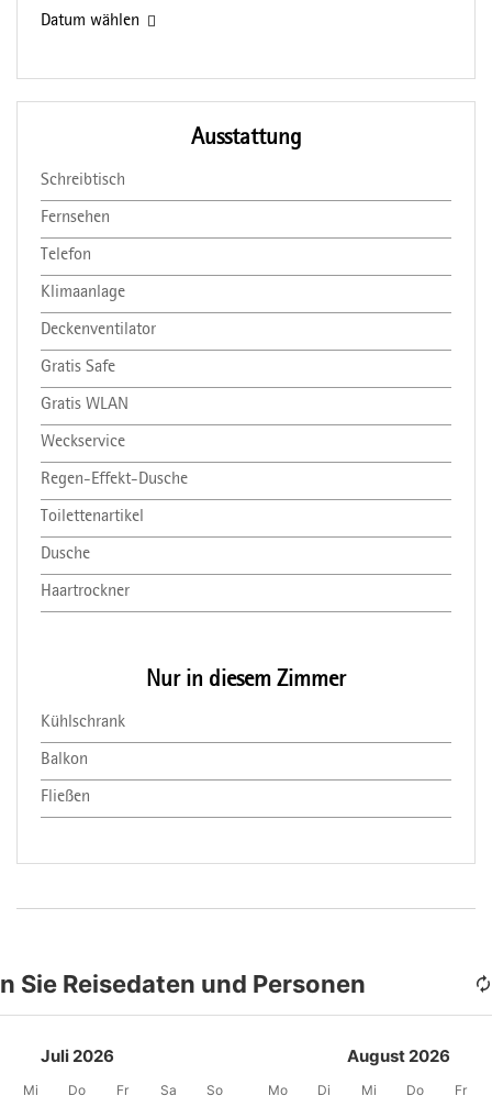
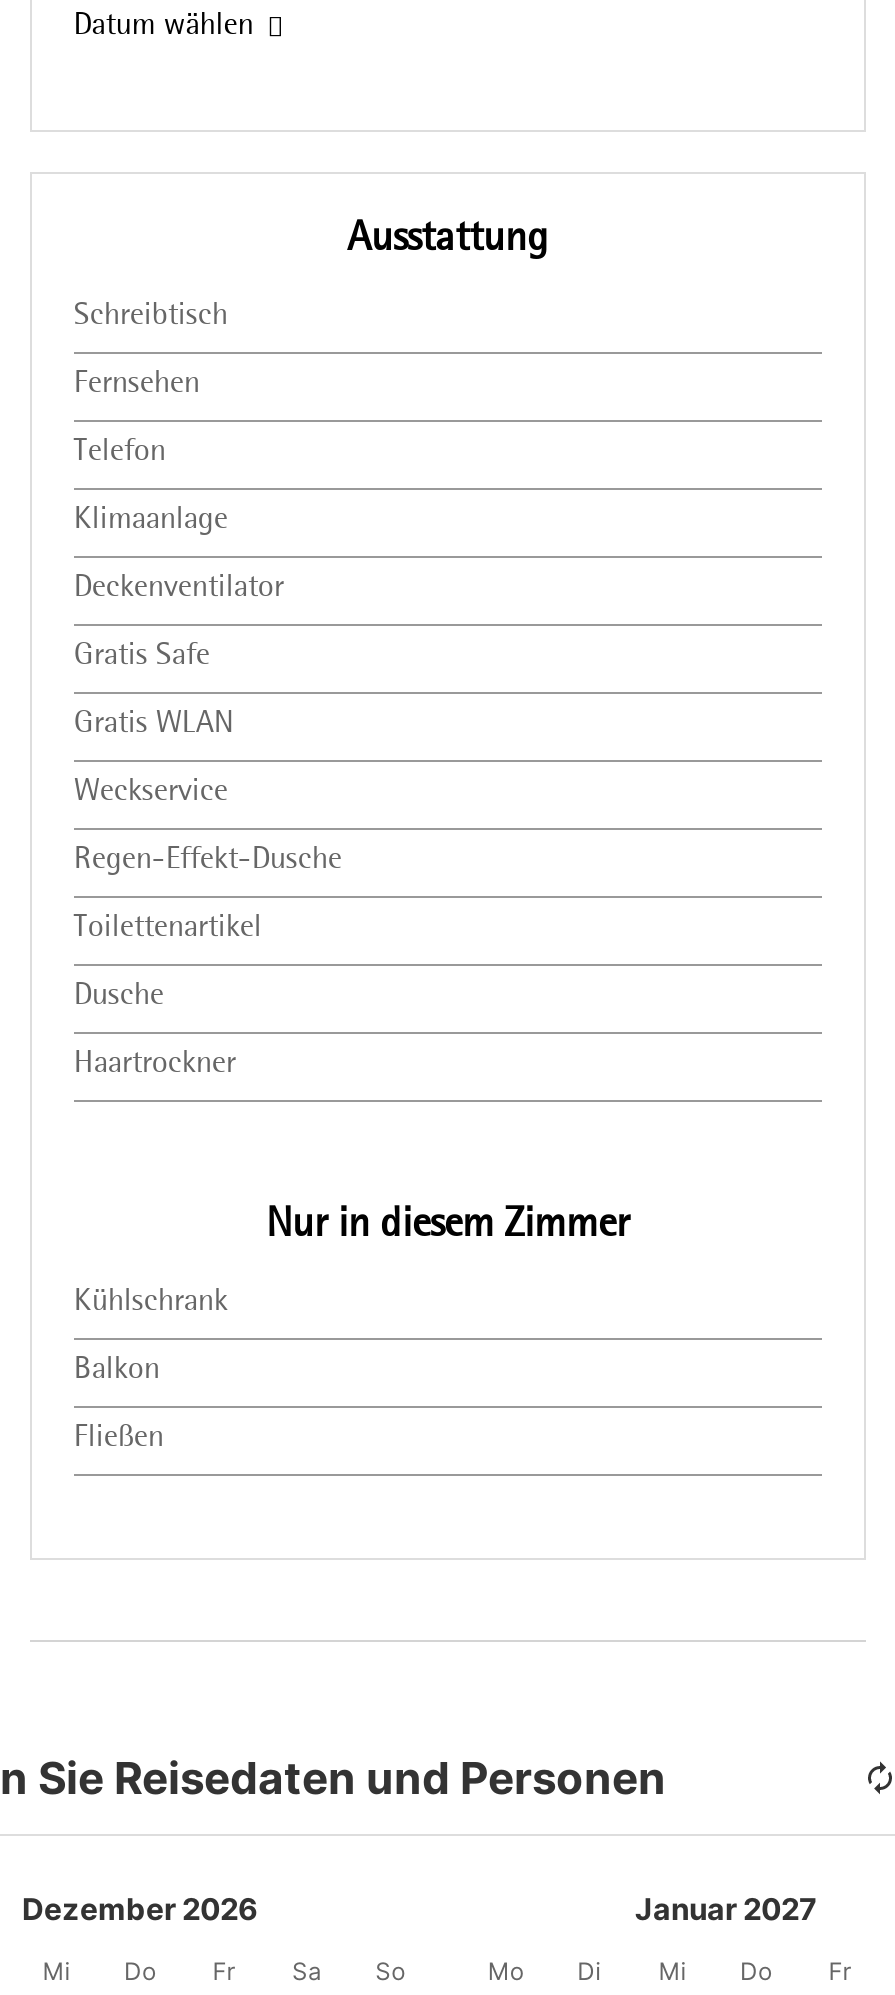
[40,1046,114,1066] Juli 2026 -> [22,1890,258,1928] Dezember 2026
[347,1046,450,1066] August 2026 -> [635,1890,817,1928] Januar 2027

